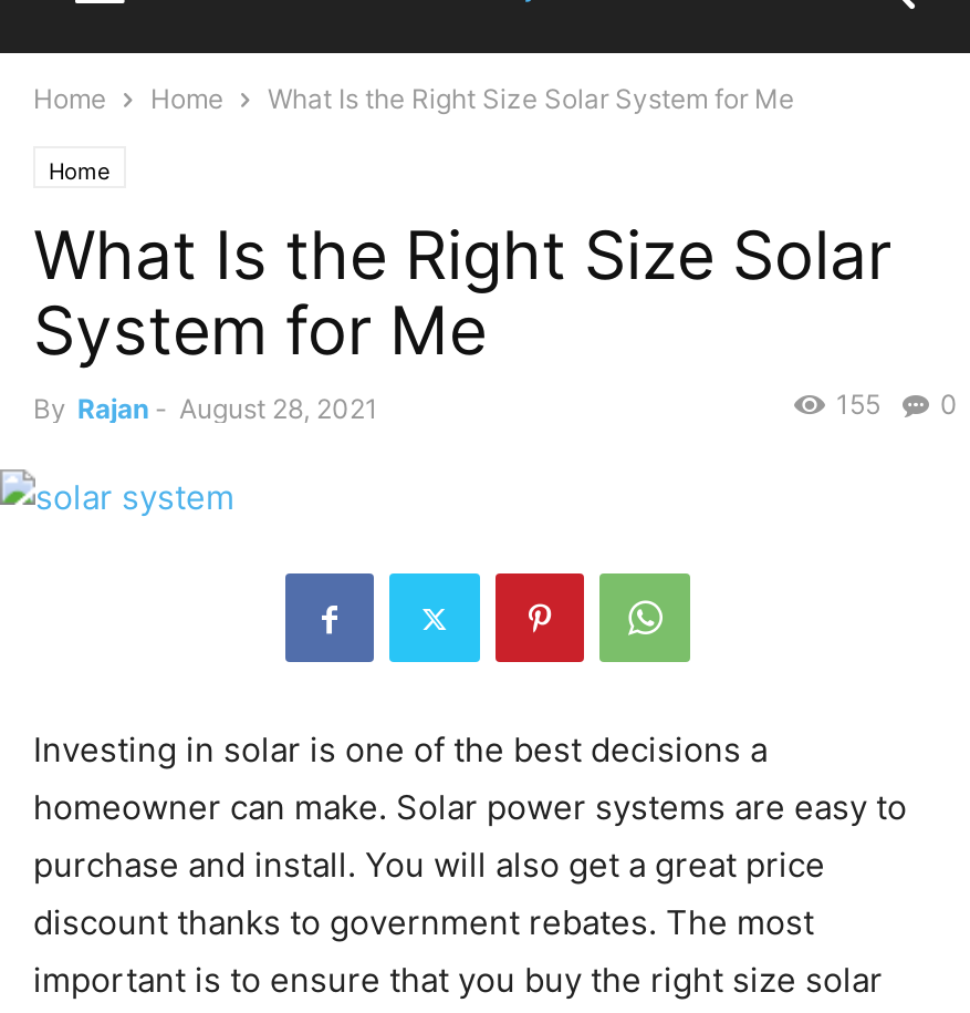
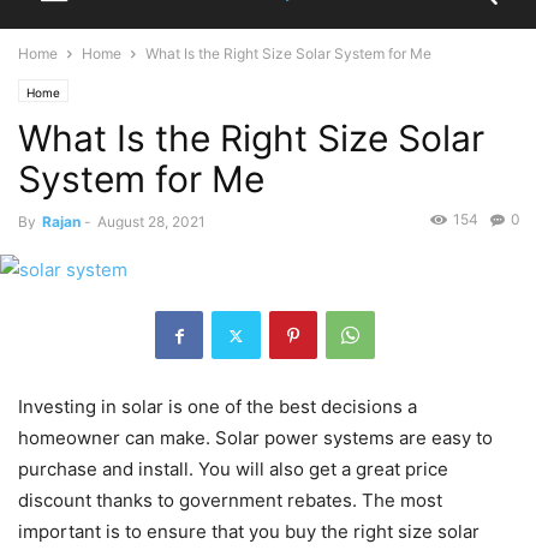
[836,387,958,421] 155 0 -> [453,210,520,228] 154 0

